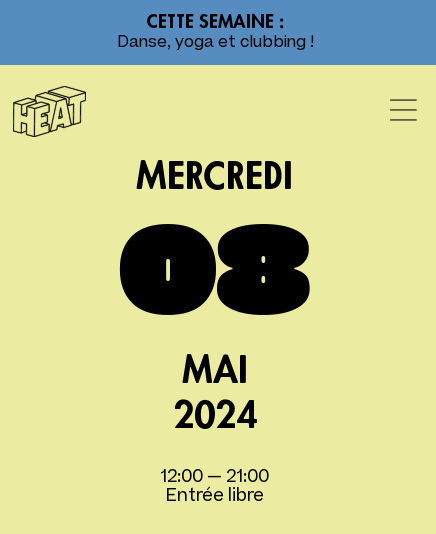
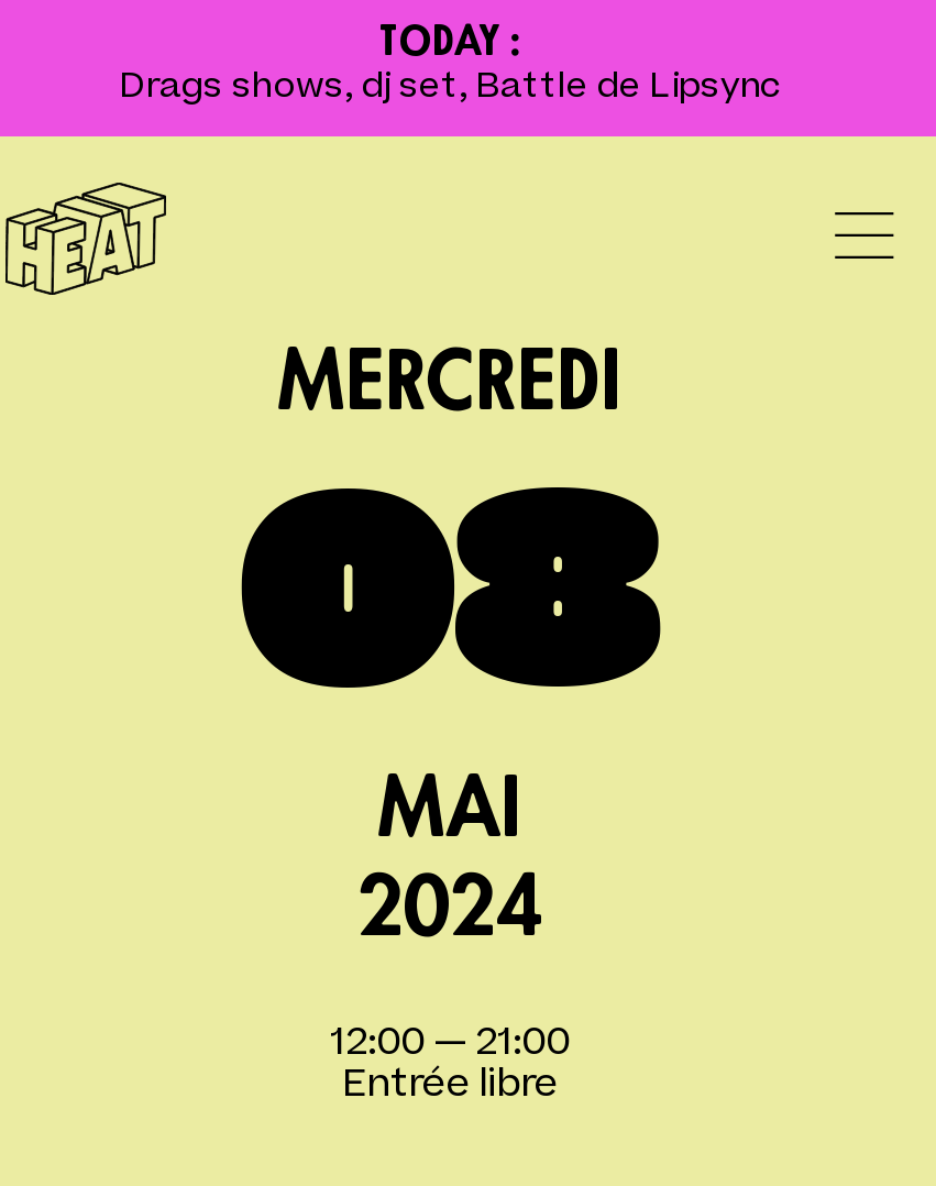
[116,13,313,53] CETTE SEMAINE : | Danse, yoga et clubbing ! -> [120,23,780,111] TODAY : | Drags shows, dj set, Battle de Lipsync

